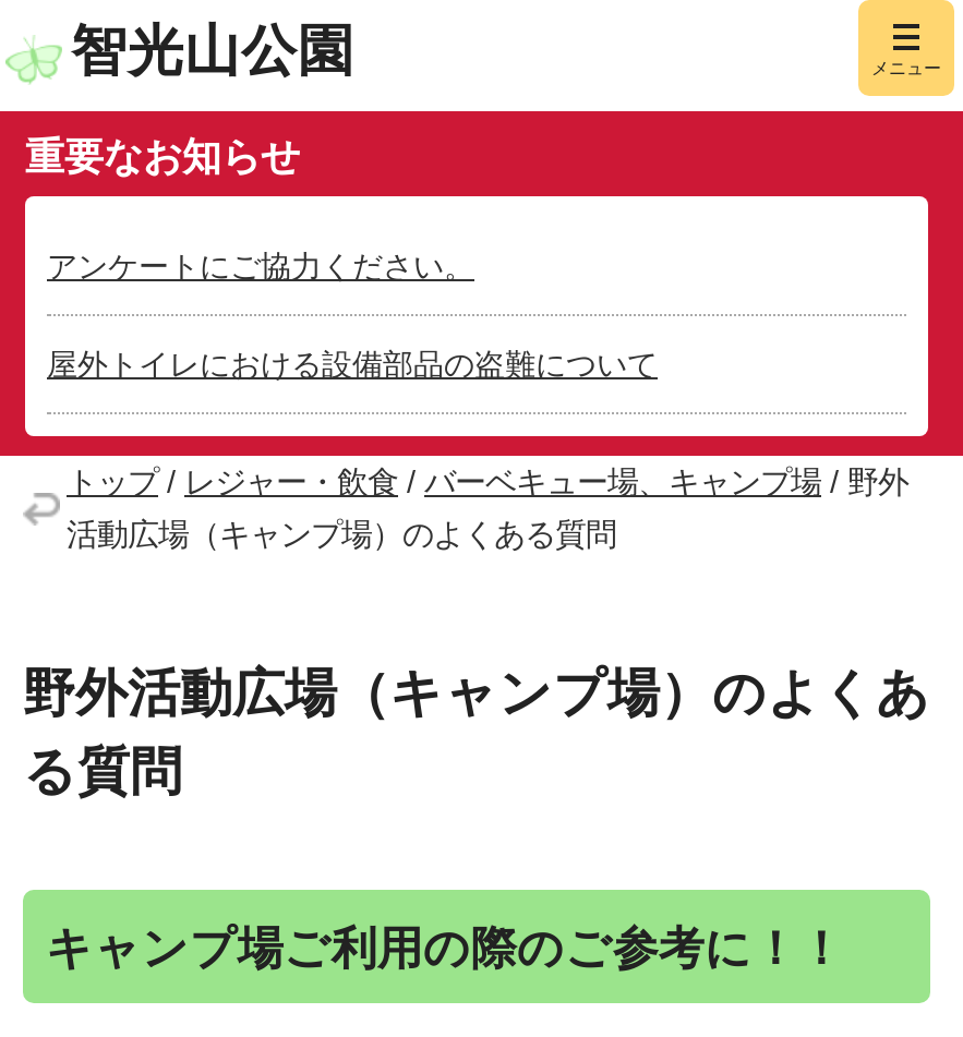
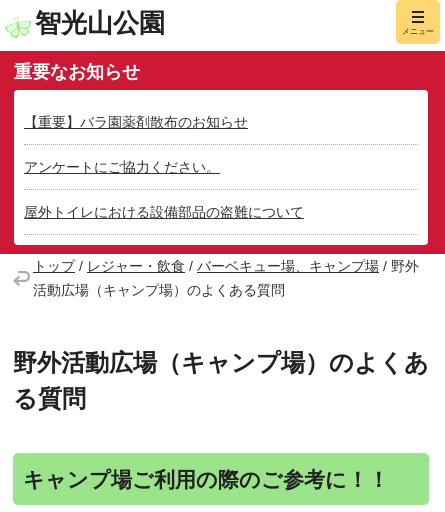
none -> [24,114,248,130] 【重要】バラ園薬剤散布のお知らせ

